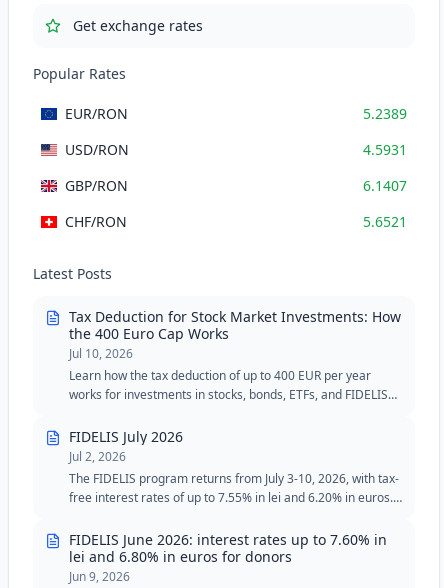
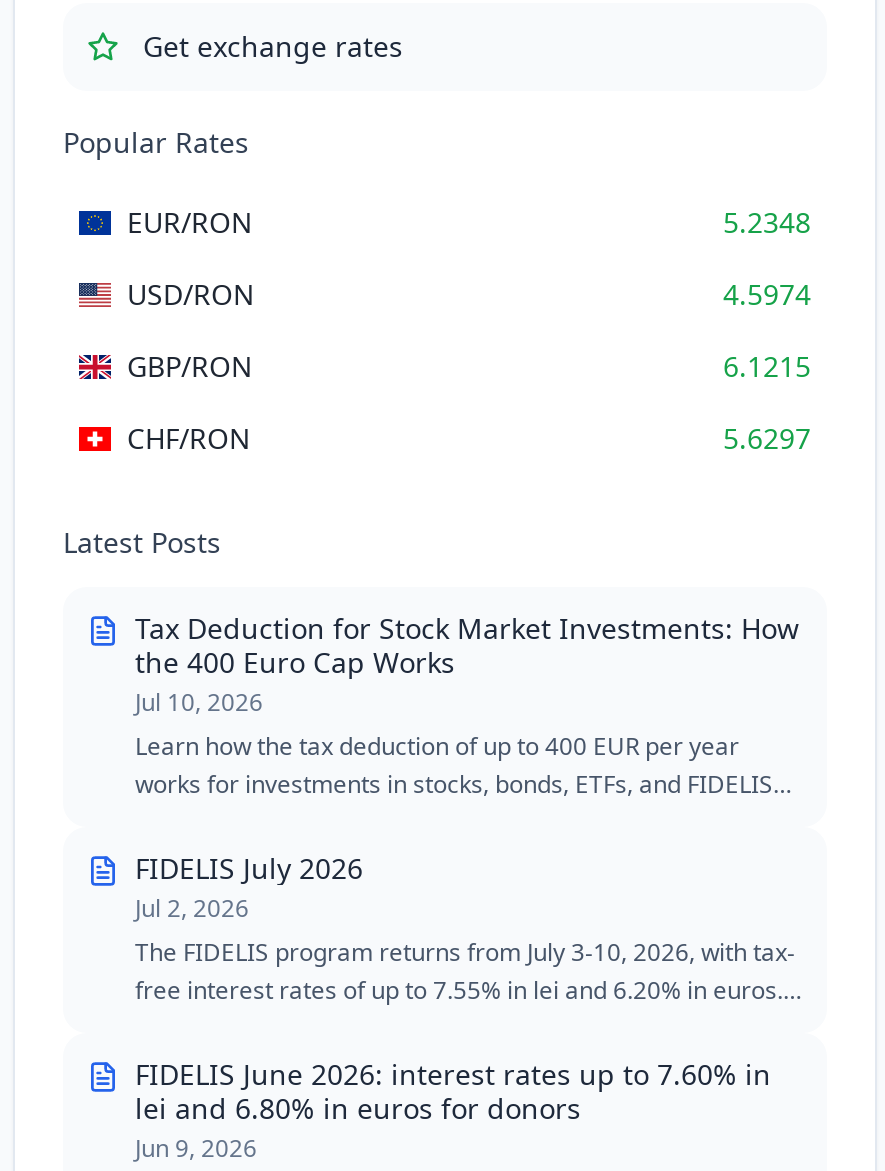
[363,104,407,123] 5.2389 -> [723,203,811,241] 5.2348
[363,140,407,159] 4.5931 -> [723,275,811,313] 4.5974
[363,176,407,195] 6.1407 -> [723,347,811,385] 6.1215
[363,212,407,231] 5.6521 -> [723,419,811,457] 5.6297

